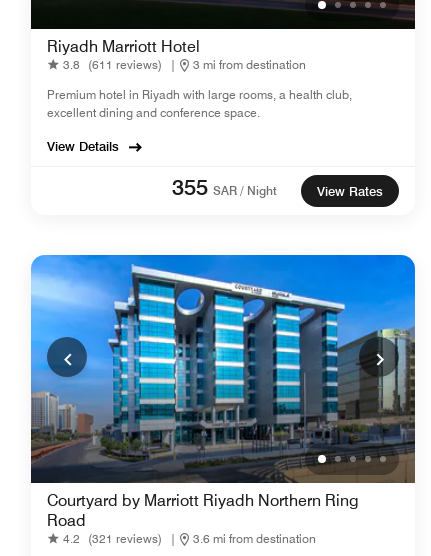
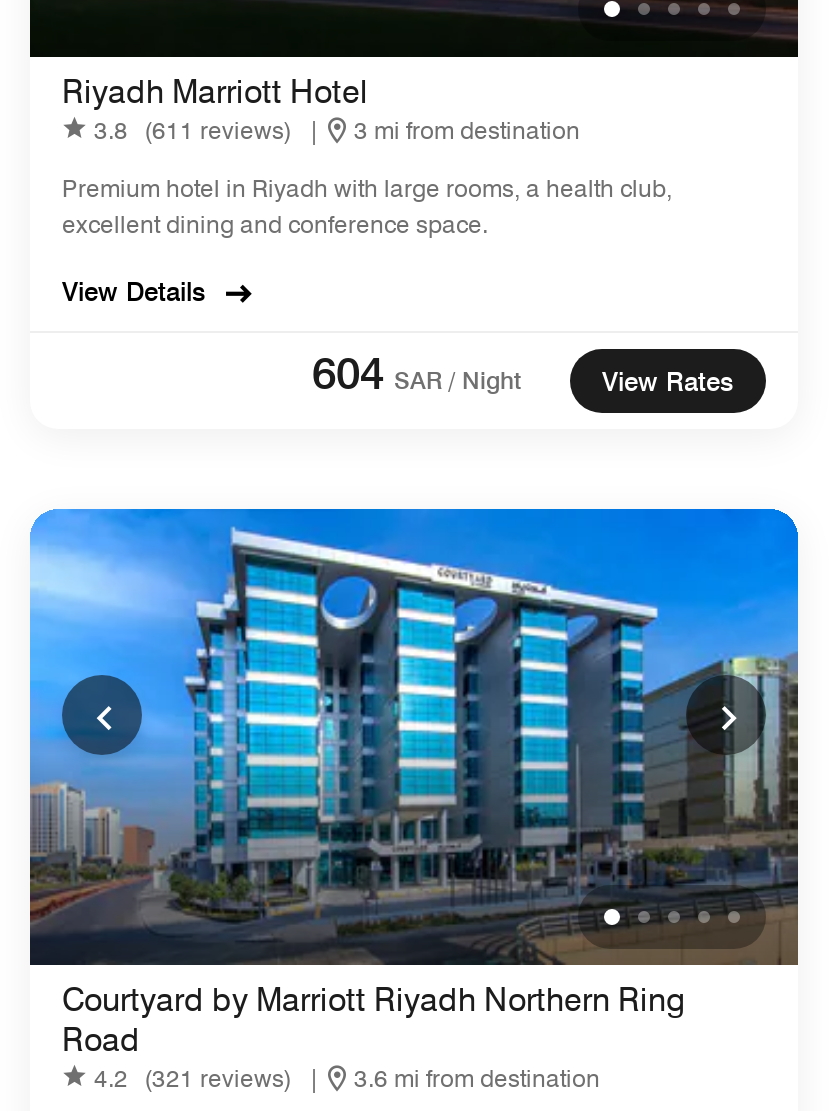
[172,174,277,200] 355 SAR / Night -> [312,348,522,400] 604 SAR / Night

